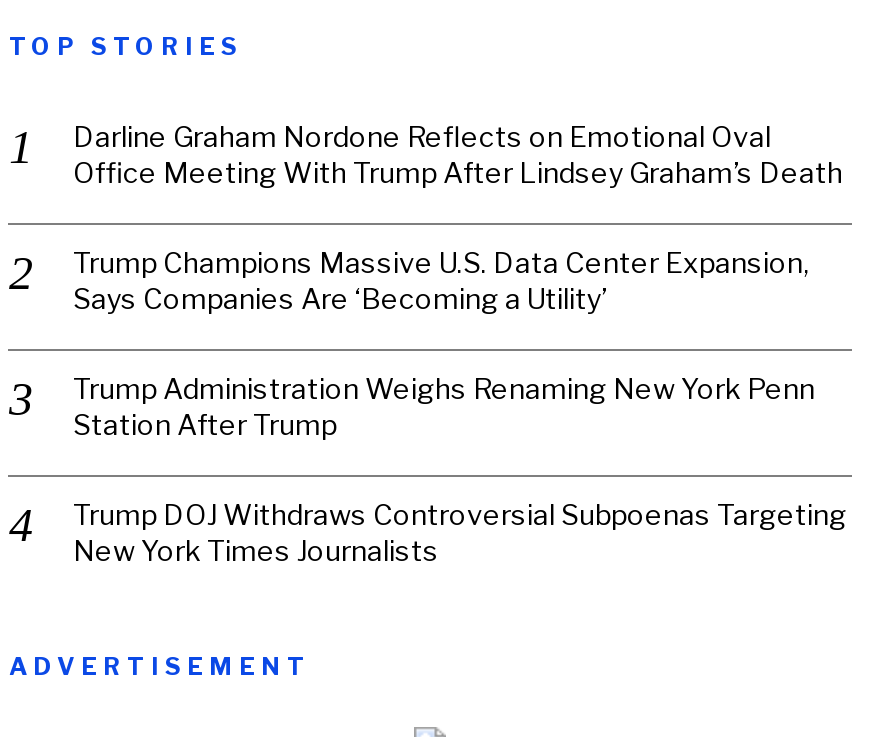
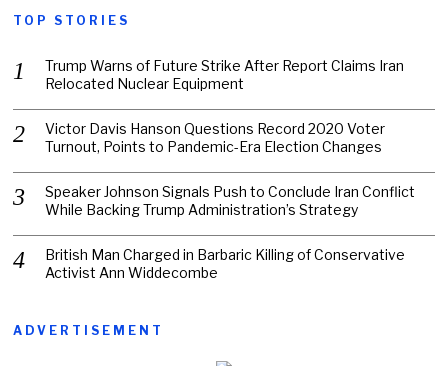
[73,119,843,189] Darline Graham Nordone Reflects on Emotional Oval | Office Meeting With Trump After Lindsey Graham’s Death -> [45,57,404,92] Trump Warns of Future Strike After Report Claims Iran | Relocated Nuclear Equipment
[73,245,809,315] Trump Champions Massive U.S. Data Center Expansion, | Says Companies Are ‘Becoming a Utility’ -> [45,120,385,155] Victor Davis Hanson Questions Record 2020 Voter | Turnout, Points to Pandemic-Era Election Changes
[73,371,815,441] Trump Administration Weighs Renaming New York Penn | Station After Trump -> [45,183,415,218] Speaker Johnson Signals Push to Conclude Iran Conflict | While Backing Trump Administration’s Strategy
[73,497,847,567] Trump DOJ Withdraws Controversial Subpoenas Targeting | New York Times Journalists -> [45,246,405,281] British Man Charged in Barbaric Killing of Conservative | Activist Ann Widdecombe

